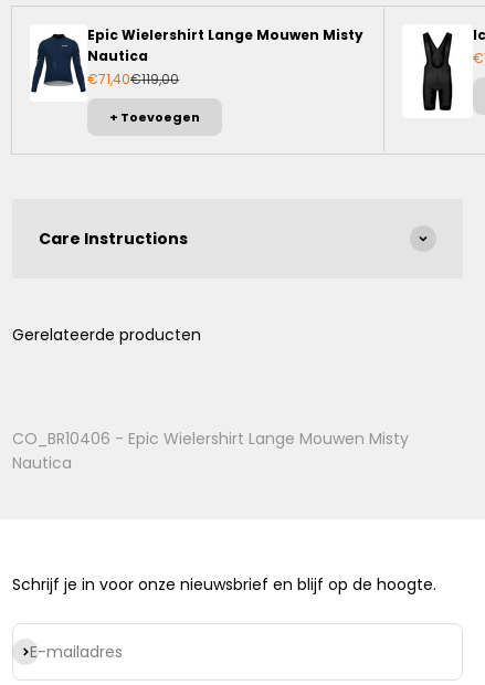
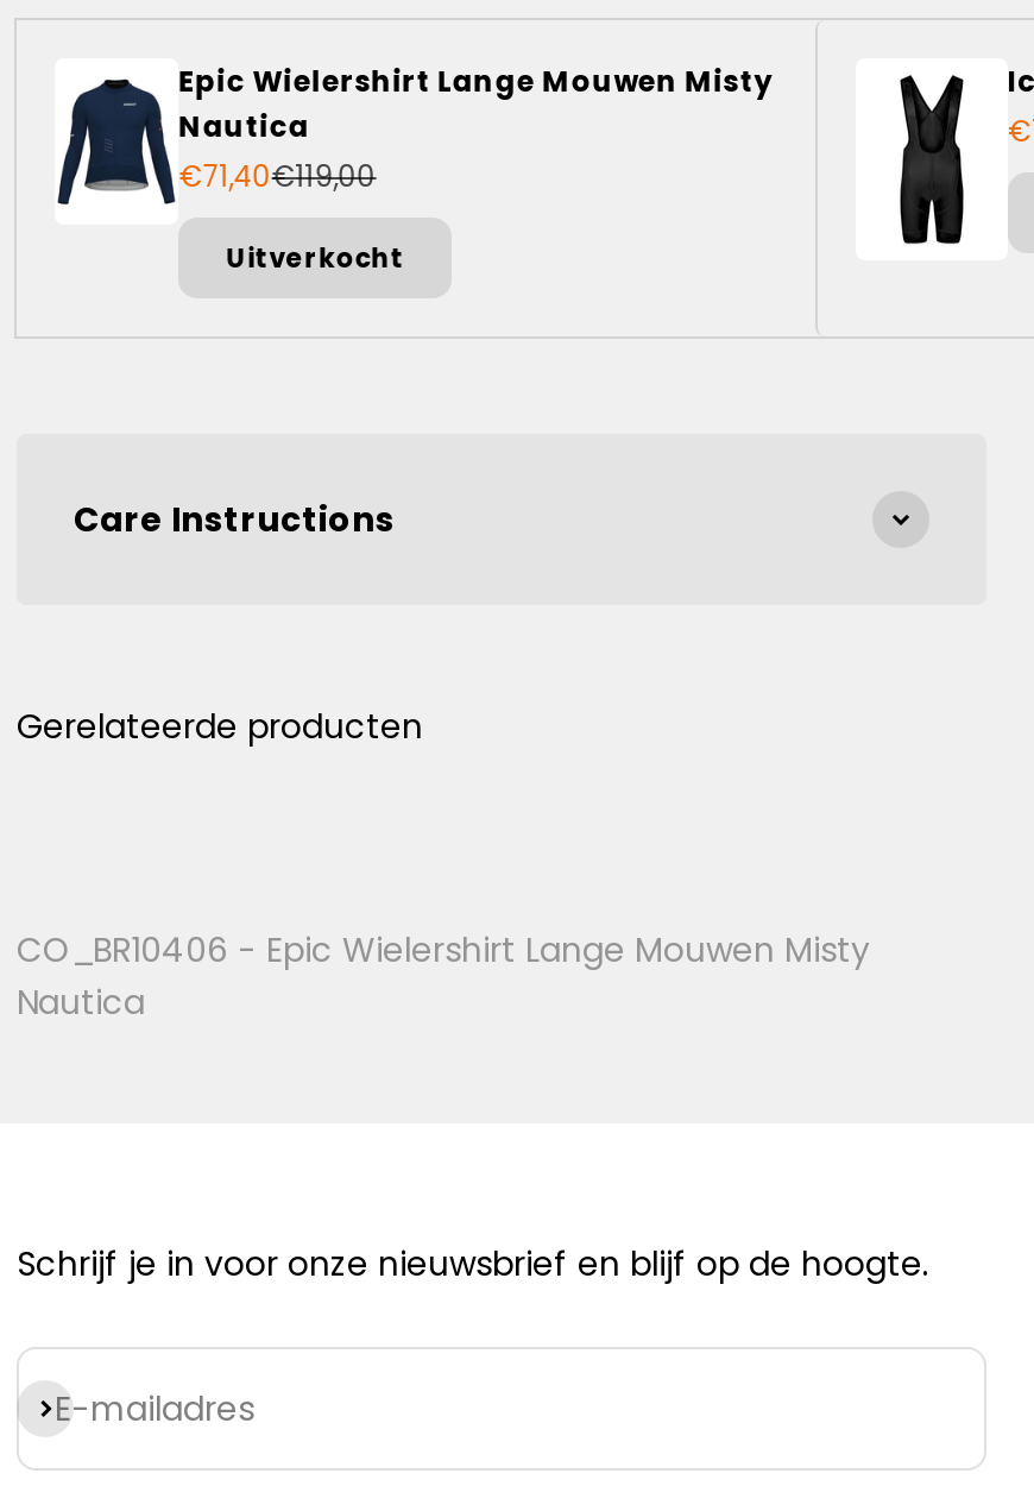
[110,109,200,126] + Toevoegen -> [227,238,405,277] Uitverkocht

